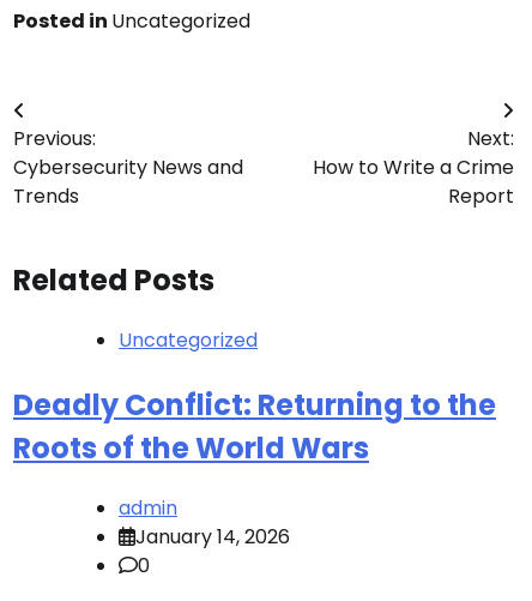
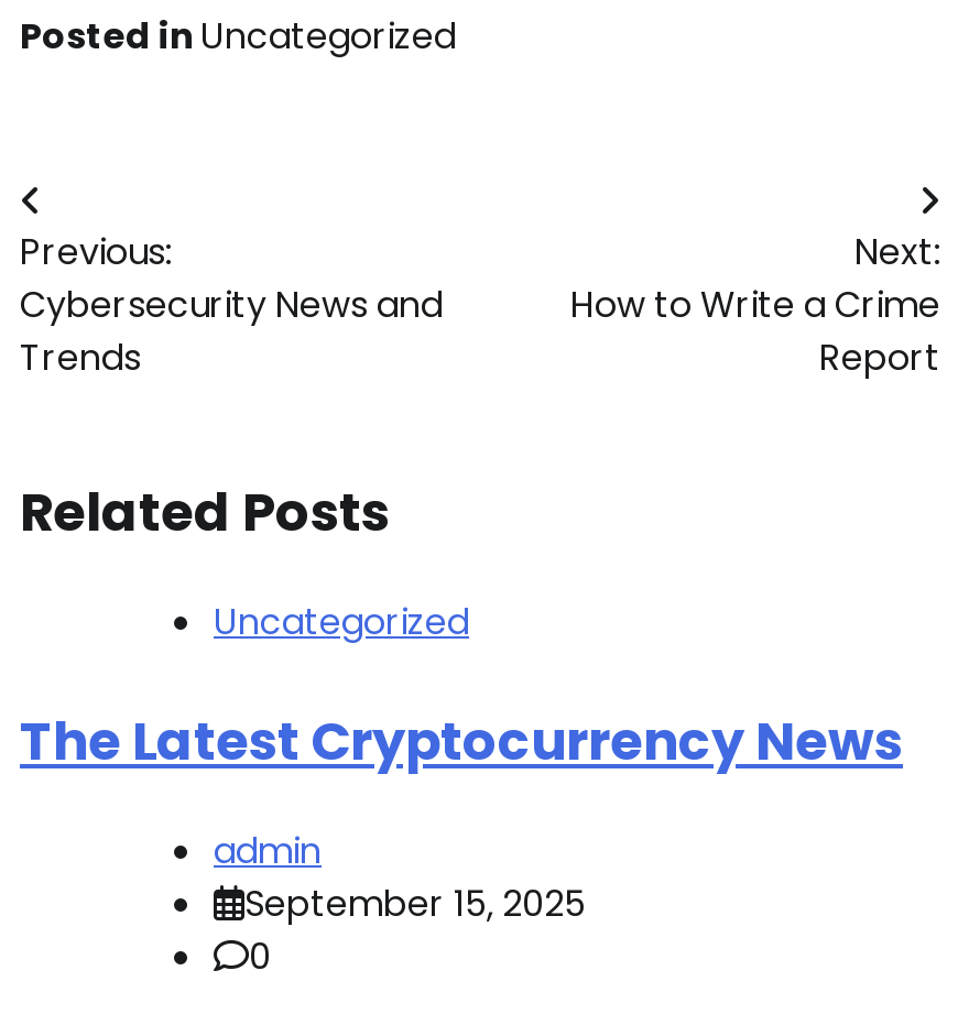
[13,385,496,468] Deadly Conflict: Returning to the | Roots of the World Wars -> [20,704,903,777] The Latest Cryptocurrency News
[135,523,290,550] January 14, 2026 -> [244,878,586,929] September 15, 2025

